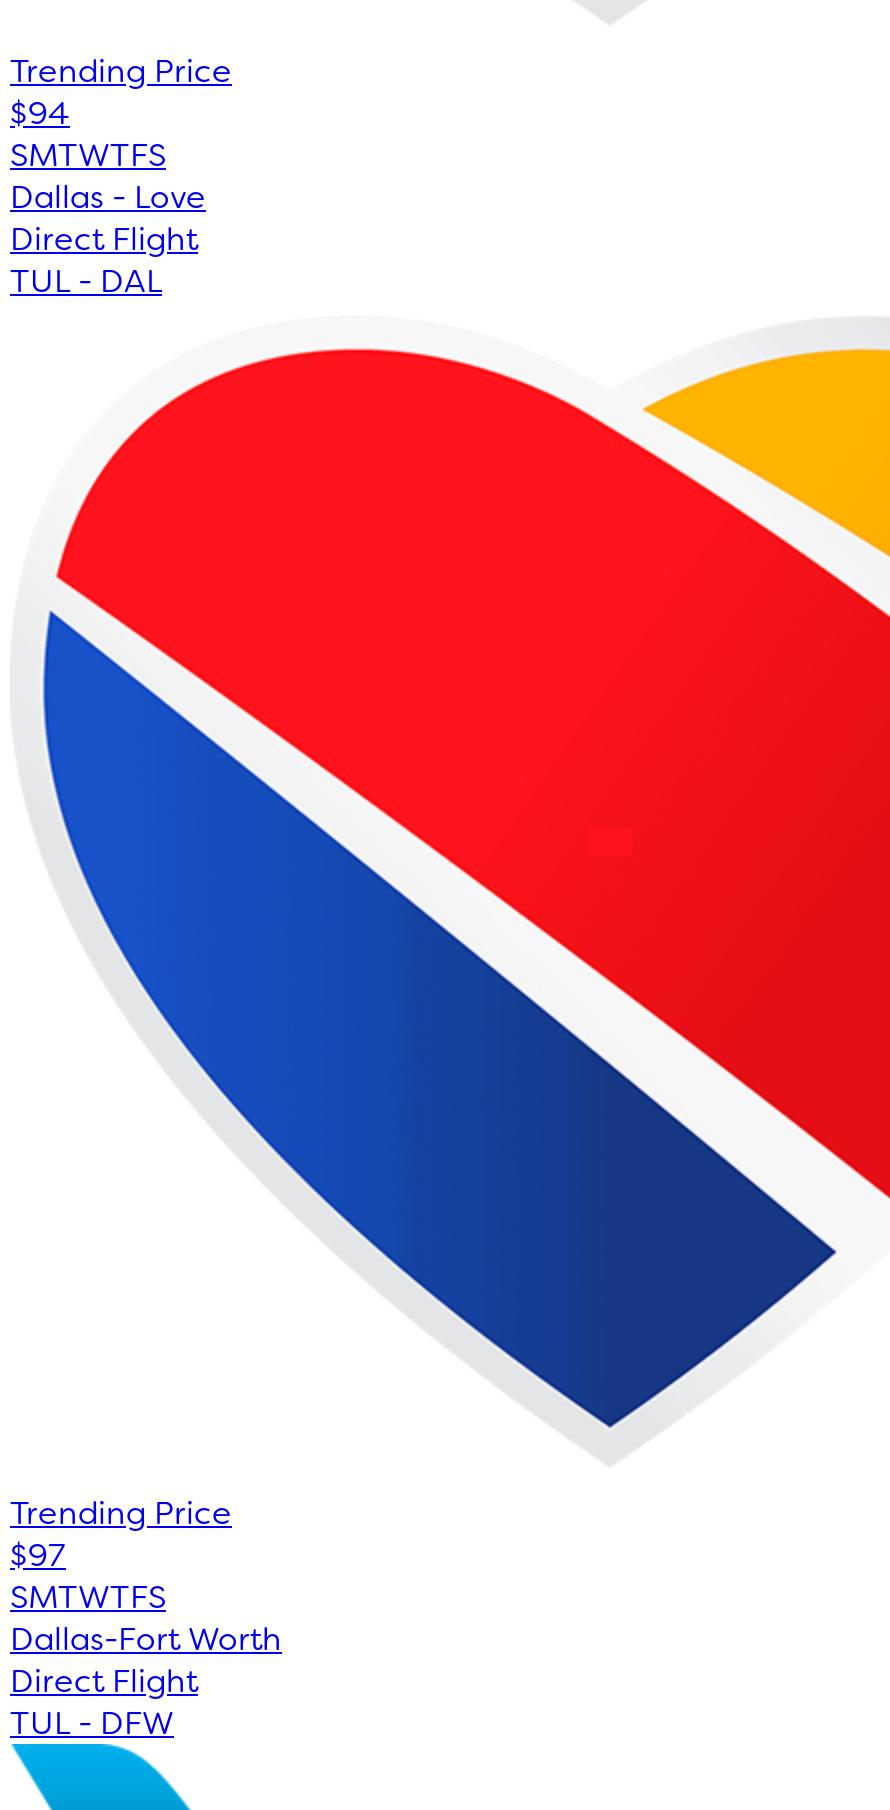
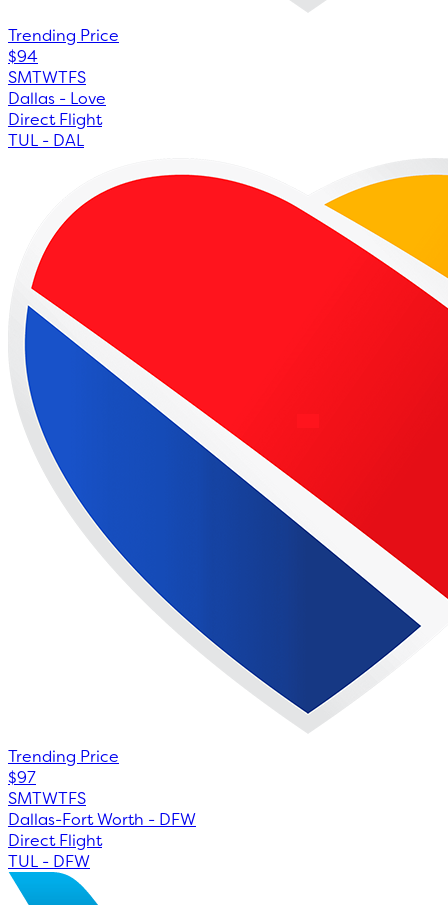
[10,1618,282,1660] Dallas-Fort Worth -> [8,809,196,830] Dallas-Fort Worth - DFW

